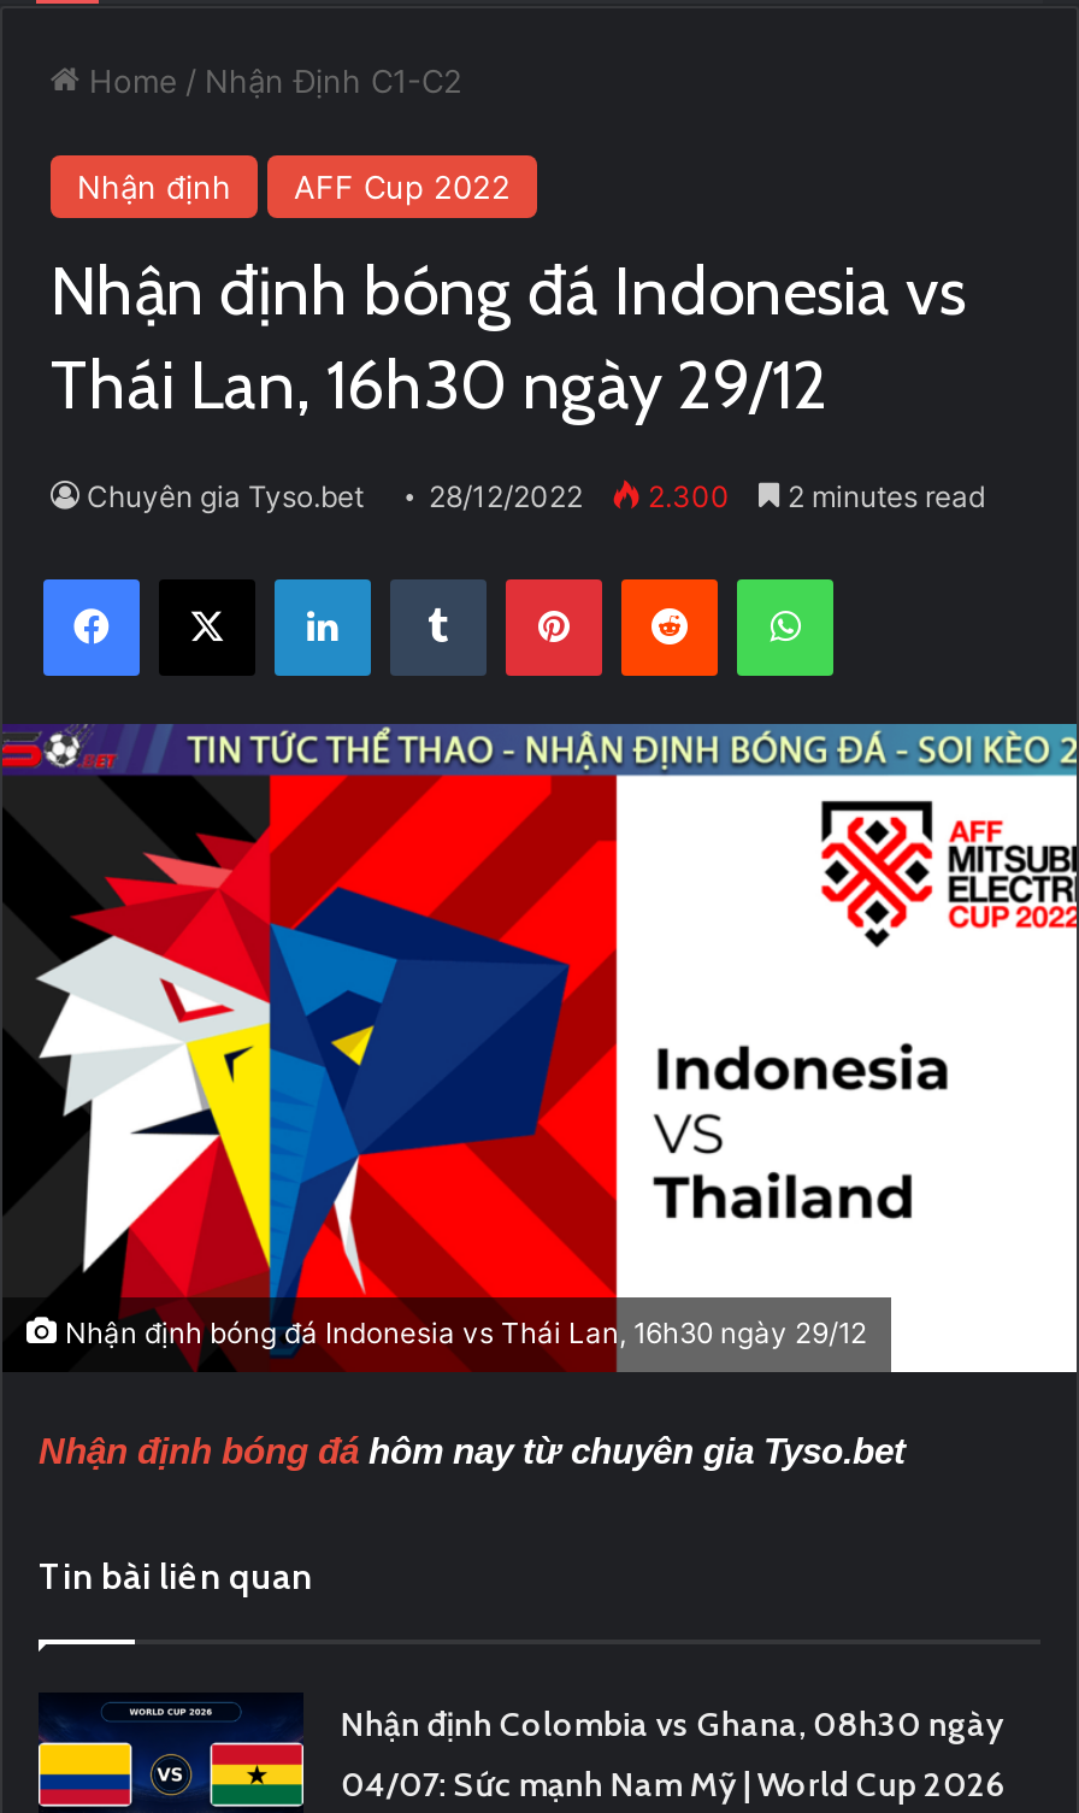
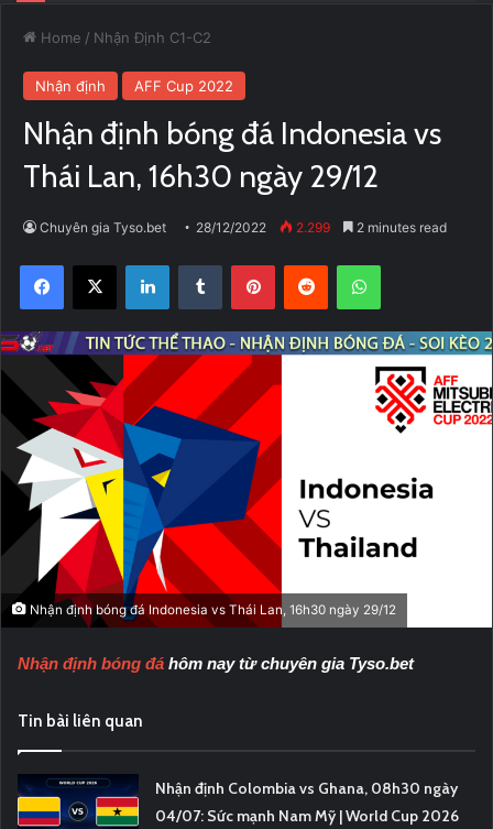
[87,479,985,515] Chuyên gia Tyso.bet 28/12/2022 2.300 2 minutes read -> [40,219,447,236] Chuyên gia Tyso.bet 28/12/2022 2.299 2 minutes read

